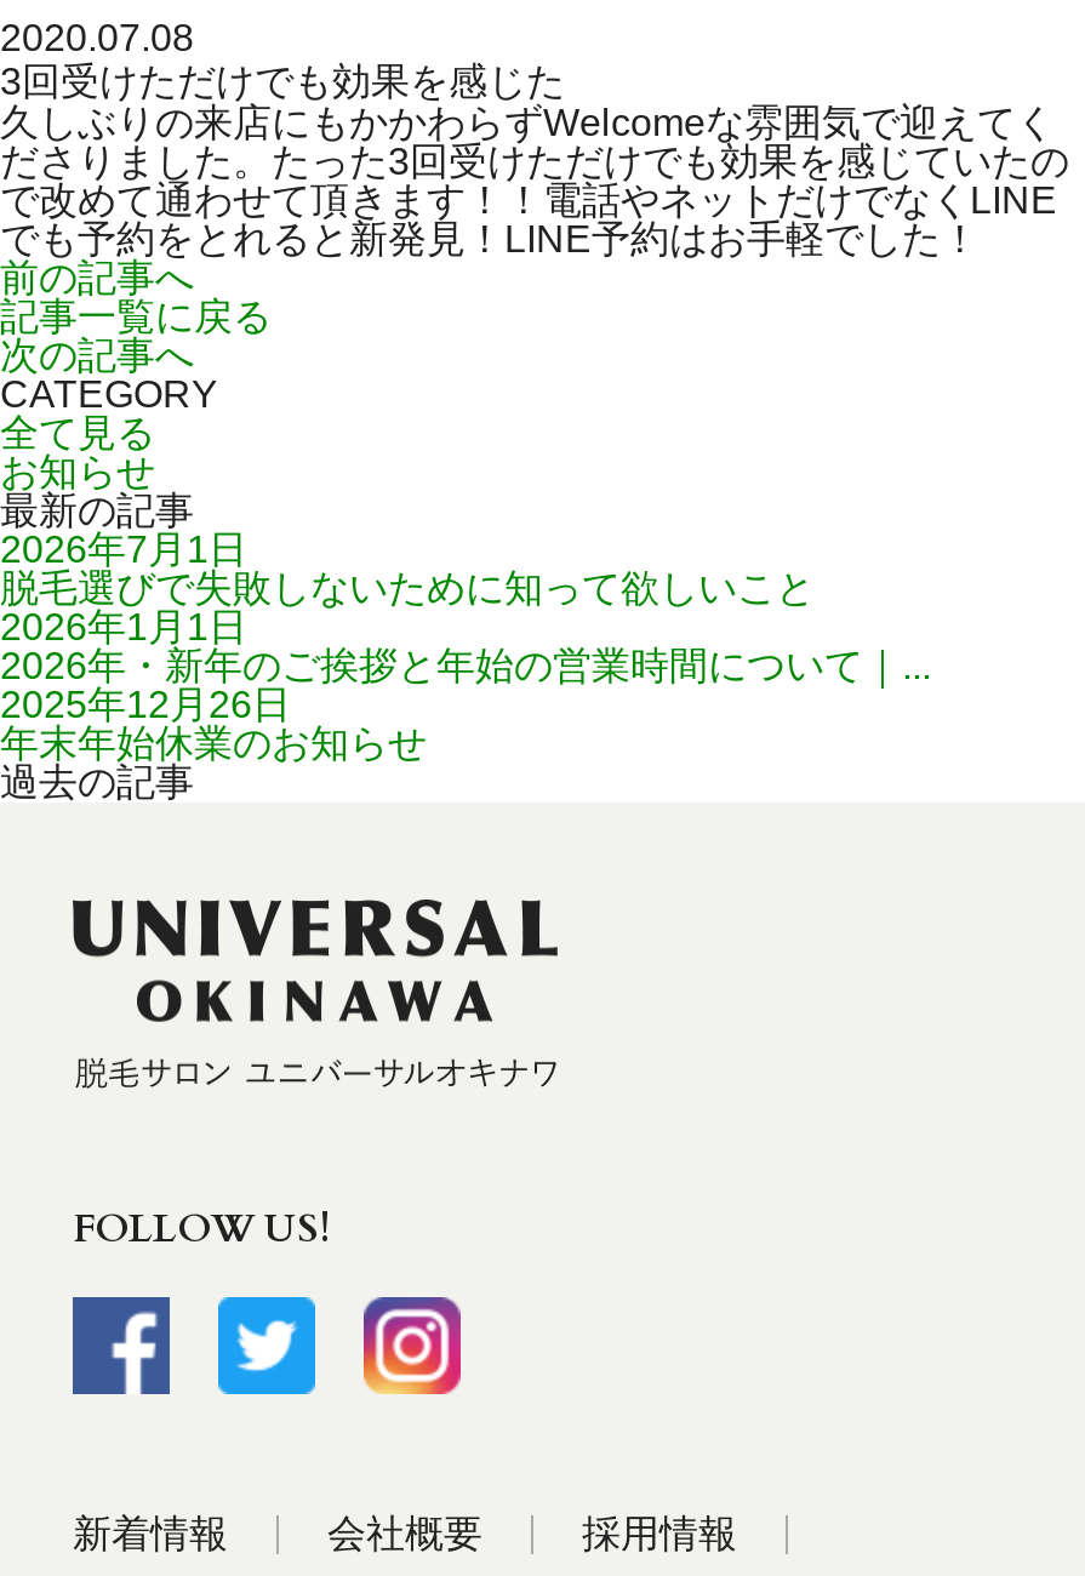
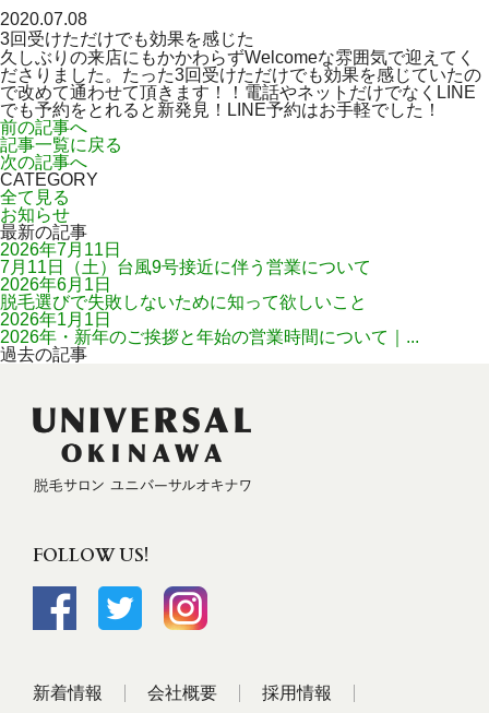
[0,529,247,570] 2026年7月1日 -> [0,240,371,294] 2026年7月11日 | 7月11日（土）台風9号接近に伴う営業について | 2026年6月1日
moved [0,567,931,686] -> [0,293,419,346]: 脱毛選びで失敗しないために知って欲しいこと | 2026年1月1日 | 2026年・新年のご挨拶と年始の営業時間について｜...
[0,684,427,764] 2025年12月26日 | 年末年始休業のお知らせ -> none

